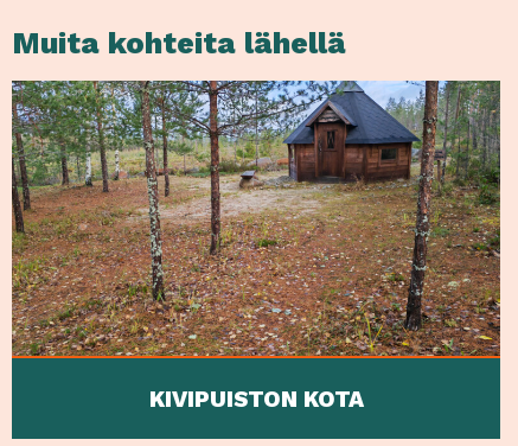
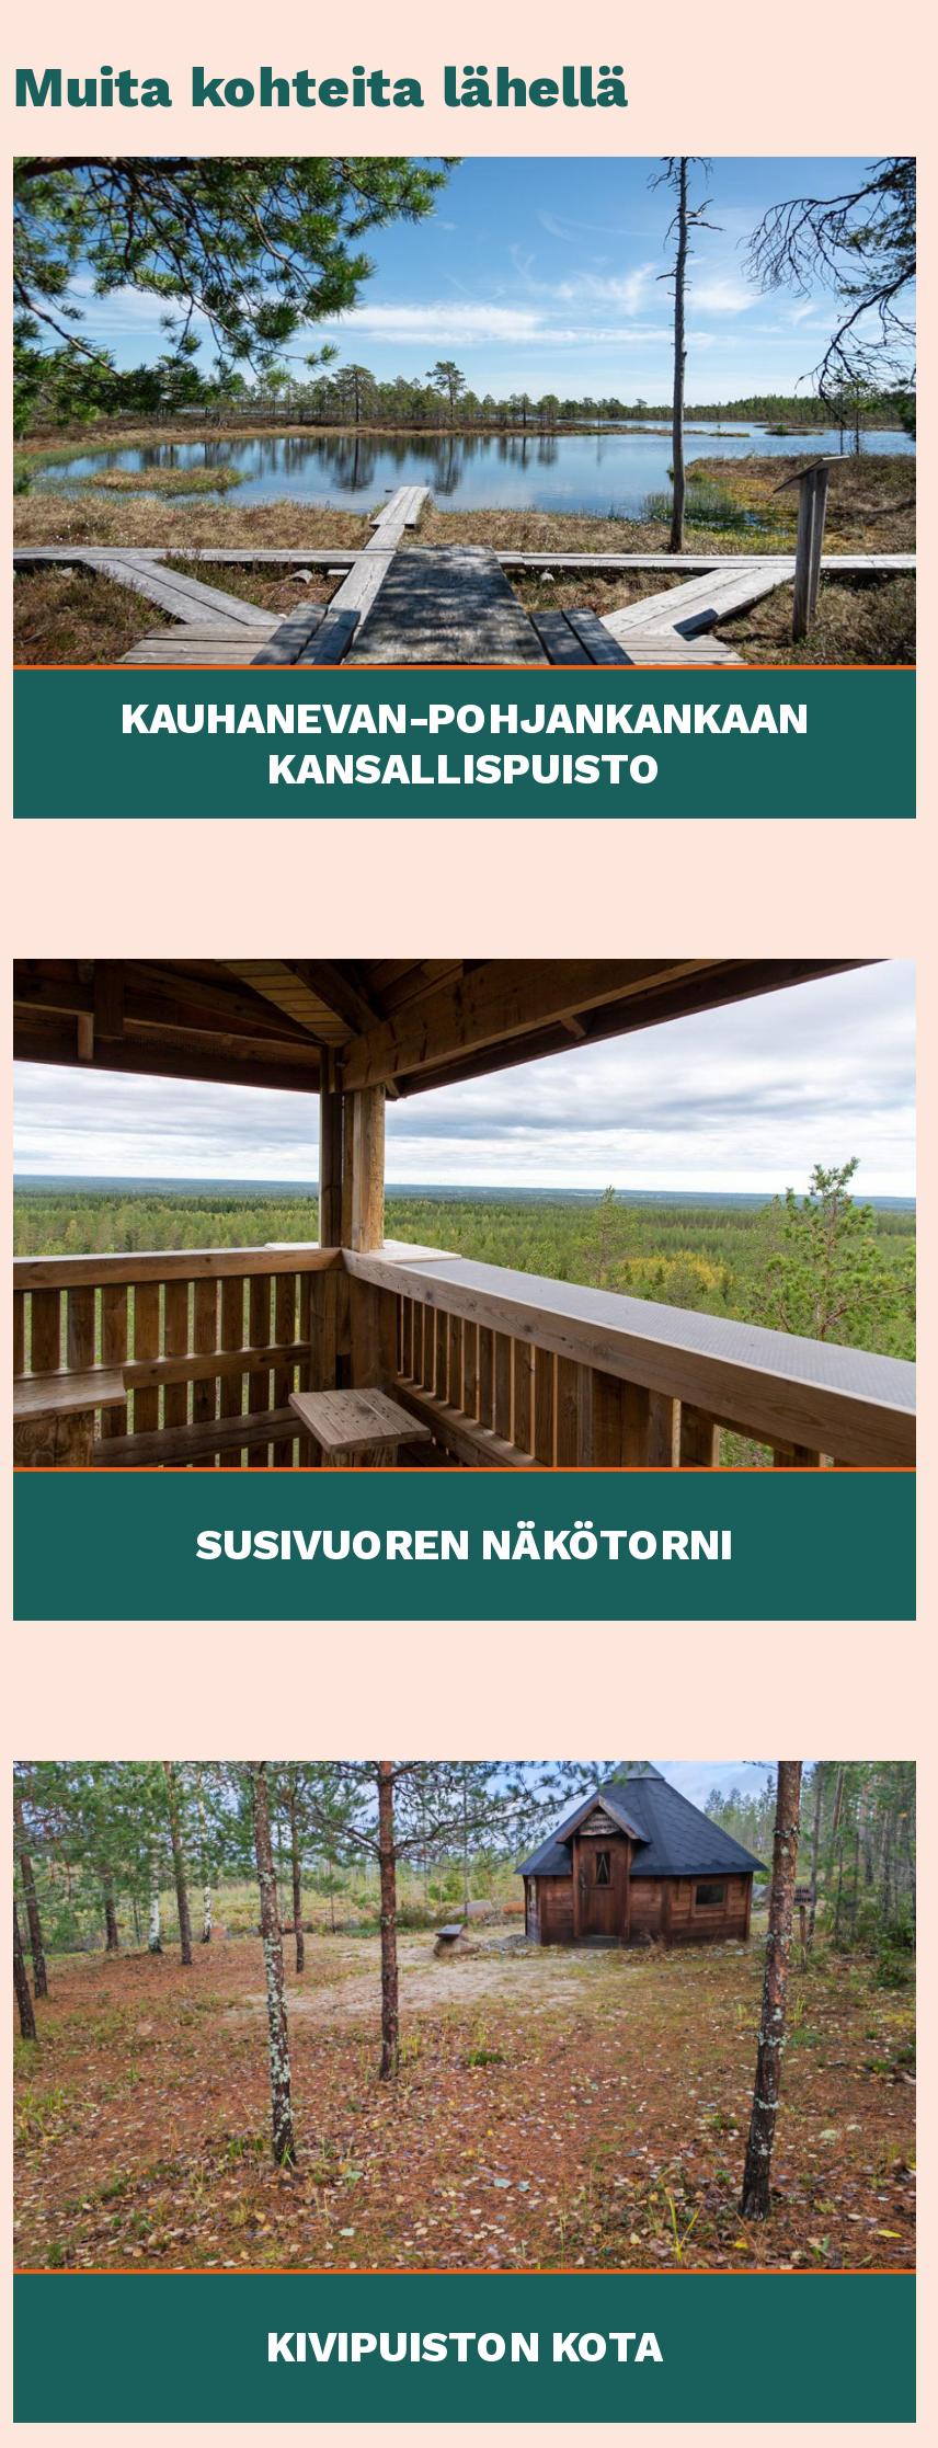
none -> [11,155,918,795] [image] | KAUHANEVAN-POHJANKANKAAN | KANSALLISPUISTO
none -> [11,957,918,1623] [image] | SUSIVUOREN NÄKÖTORNI

